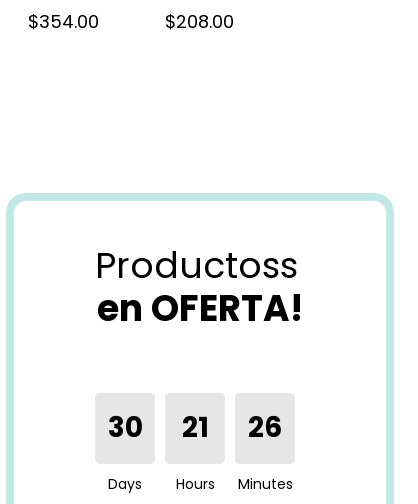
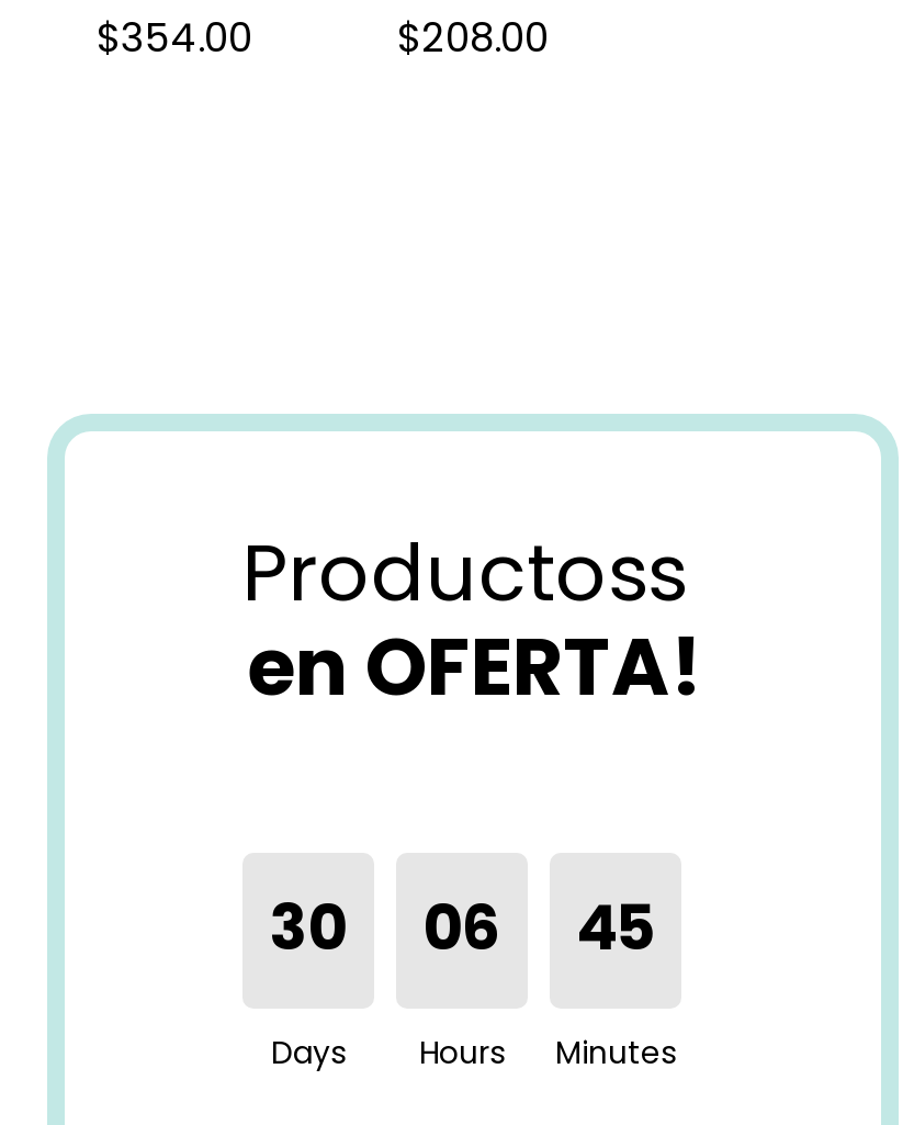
[181,408,208,447] 21 -> [422,885,501,971] 06
[248,408,282,447] 26 -> [576,885,655,971] 45

